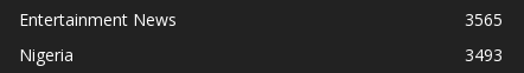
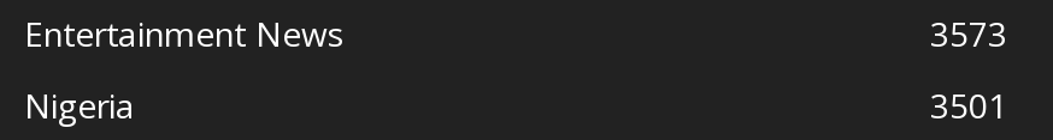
[465,9,503,31] 3565 -> [930,12,1007,57] 3573
[465,44,503,66] 3493 -> [930,84,1007,129] 3501

